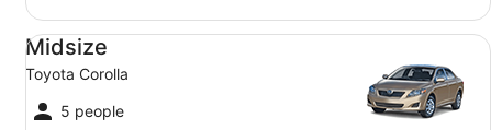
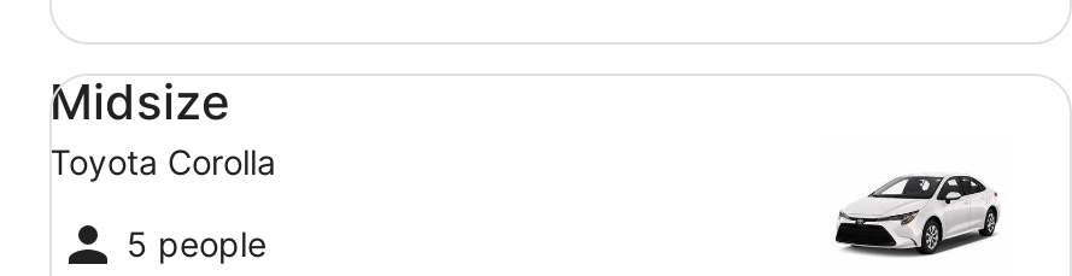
[366,63,465,119] [image] -> [799,141,1012,259] [image]

